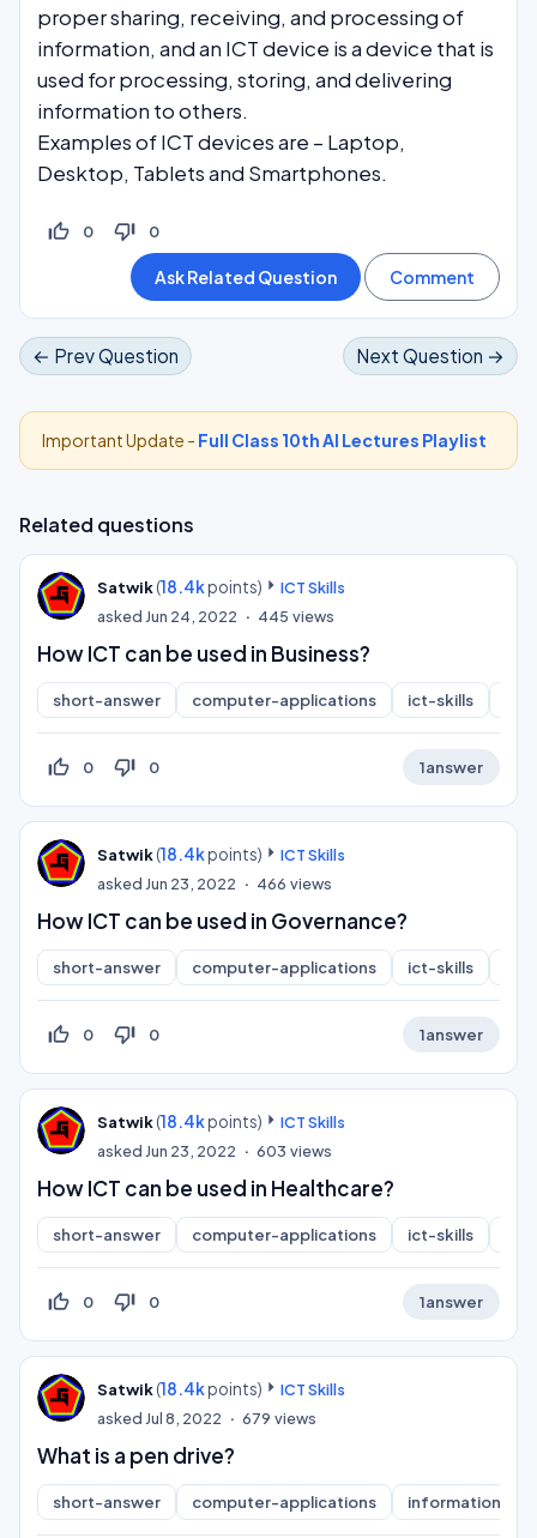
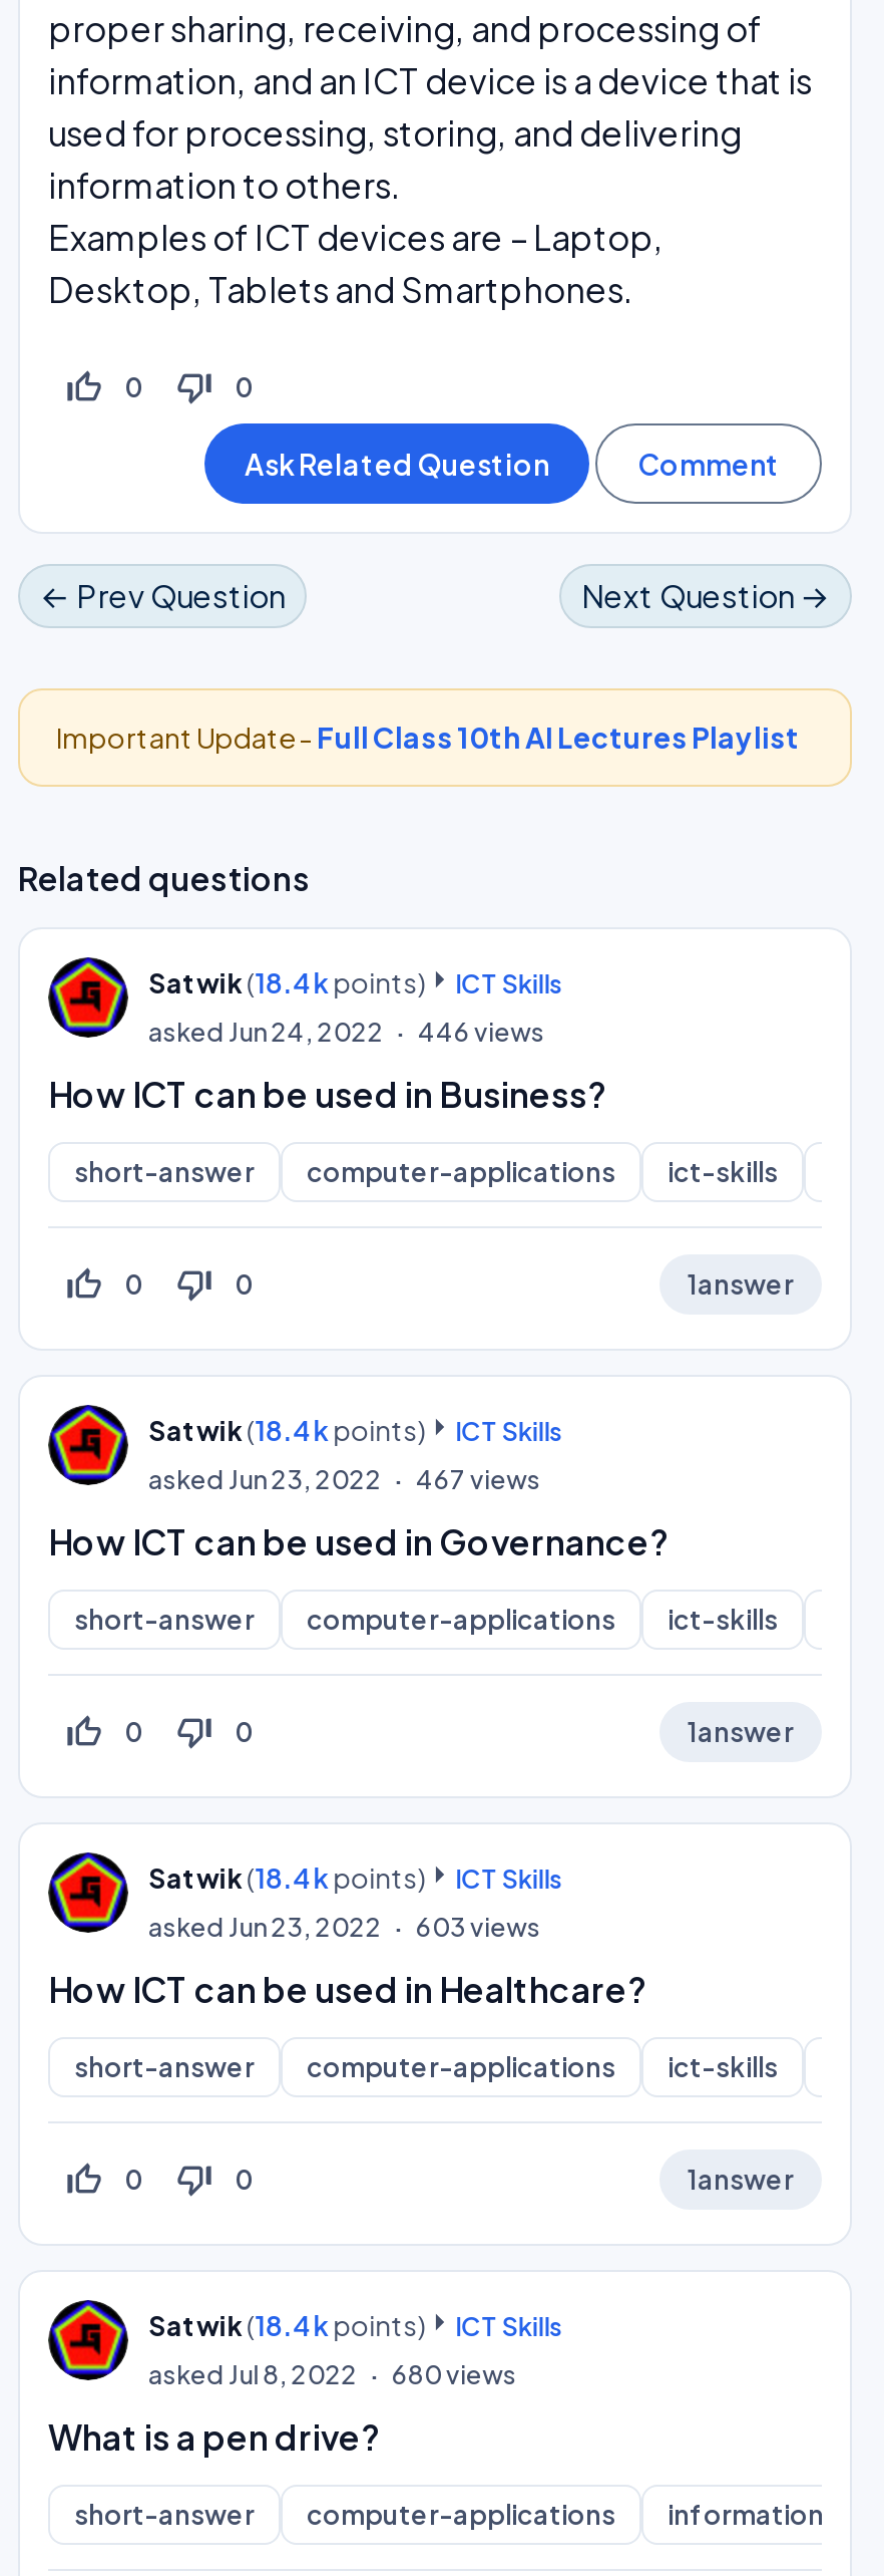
[97,607,334,626] asked Jun 24, 2022 445 views -> [148,1017,544,1049] asked Jun 24, 2022 446 views
[97,874,332,894] asked Jun 23, 2022 466 views -> [148,1464,540,1496] asked Jun 23, 2022 467 views
[97,1409,316,1428] asked Jul 8, 2022 679views -> [148,2359,516,2391] asked Jul 8, 2022 680views

